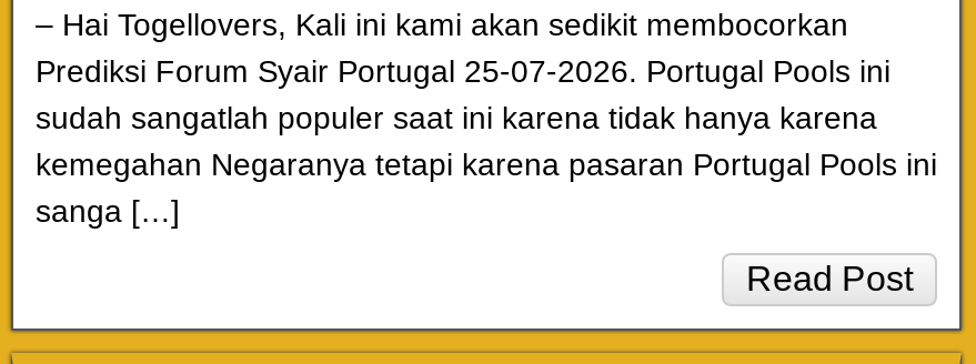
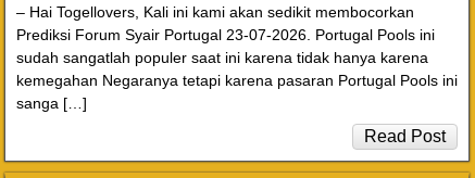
[36,54,891,89] Prediksi Forum Syair Portugal 25-07-2026. Portugal Pools ini -> [16,26,435,44] Prediksi Forum Syair Portugal 23-07-2026. Portugal Pools ini

